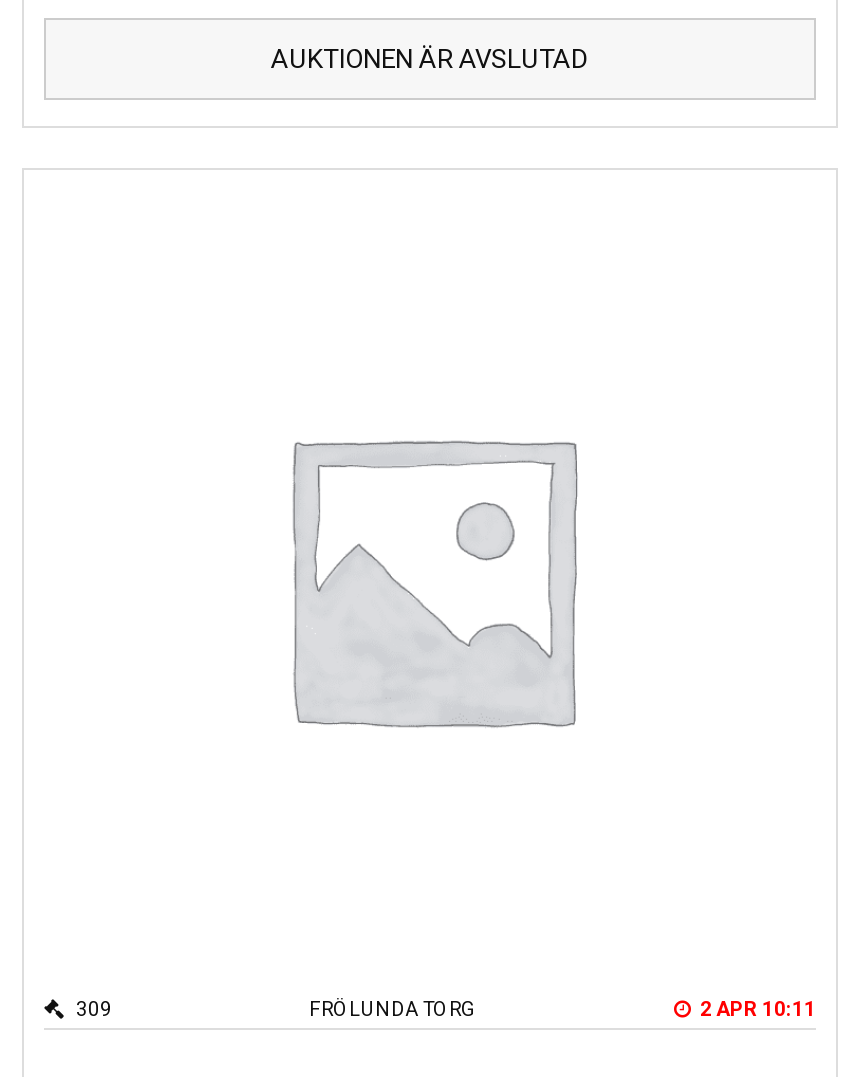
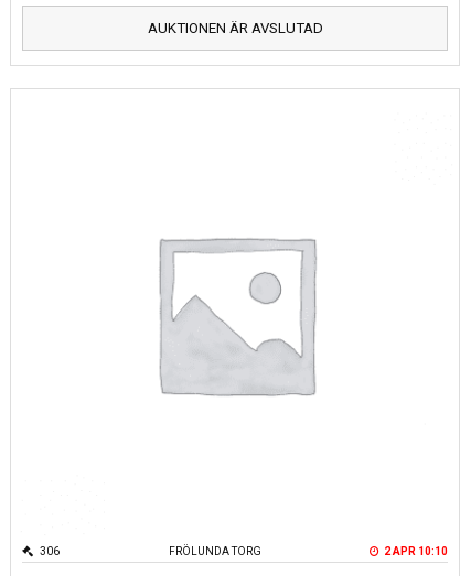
[76,998,816,1020] 309 | 2 APR 10:11 -> [40,545,448,557] 306 | 2 APR 10:10

